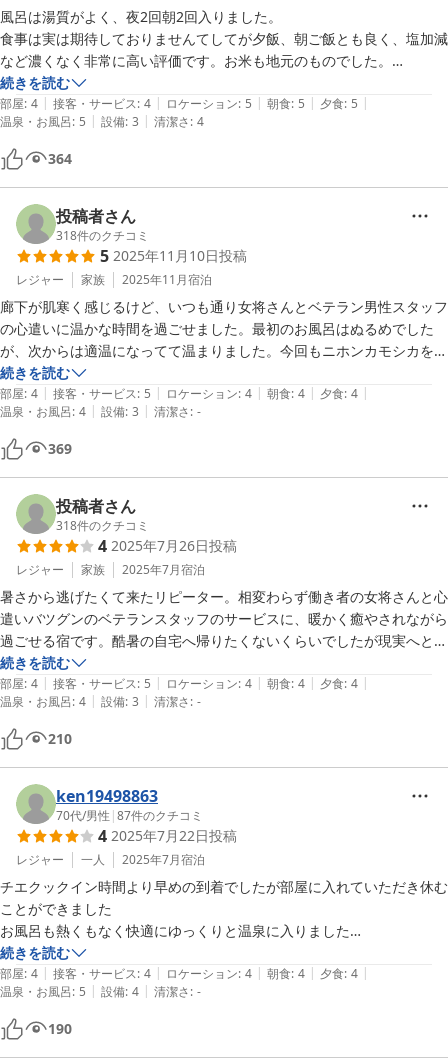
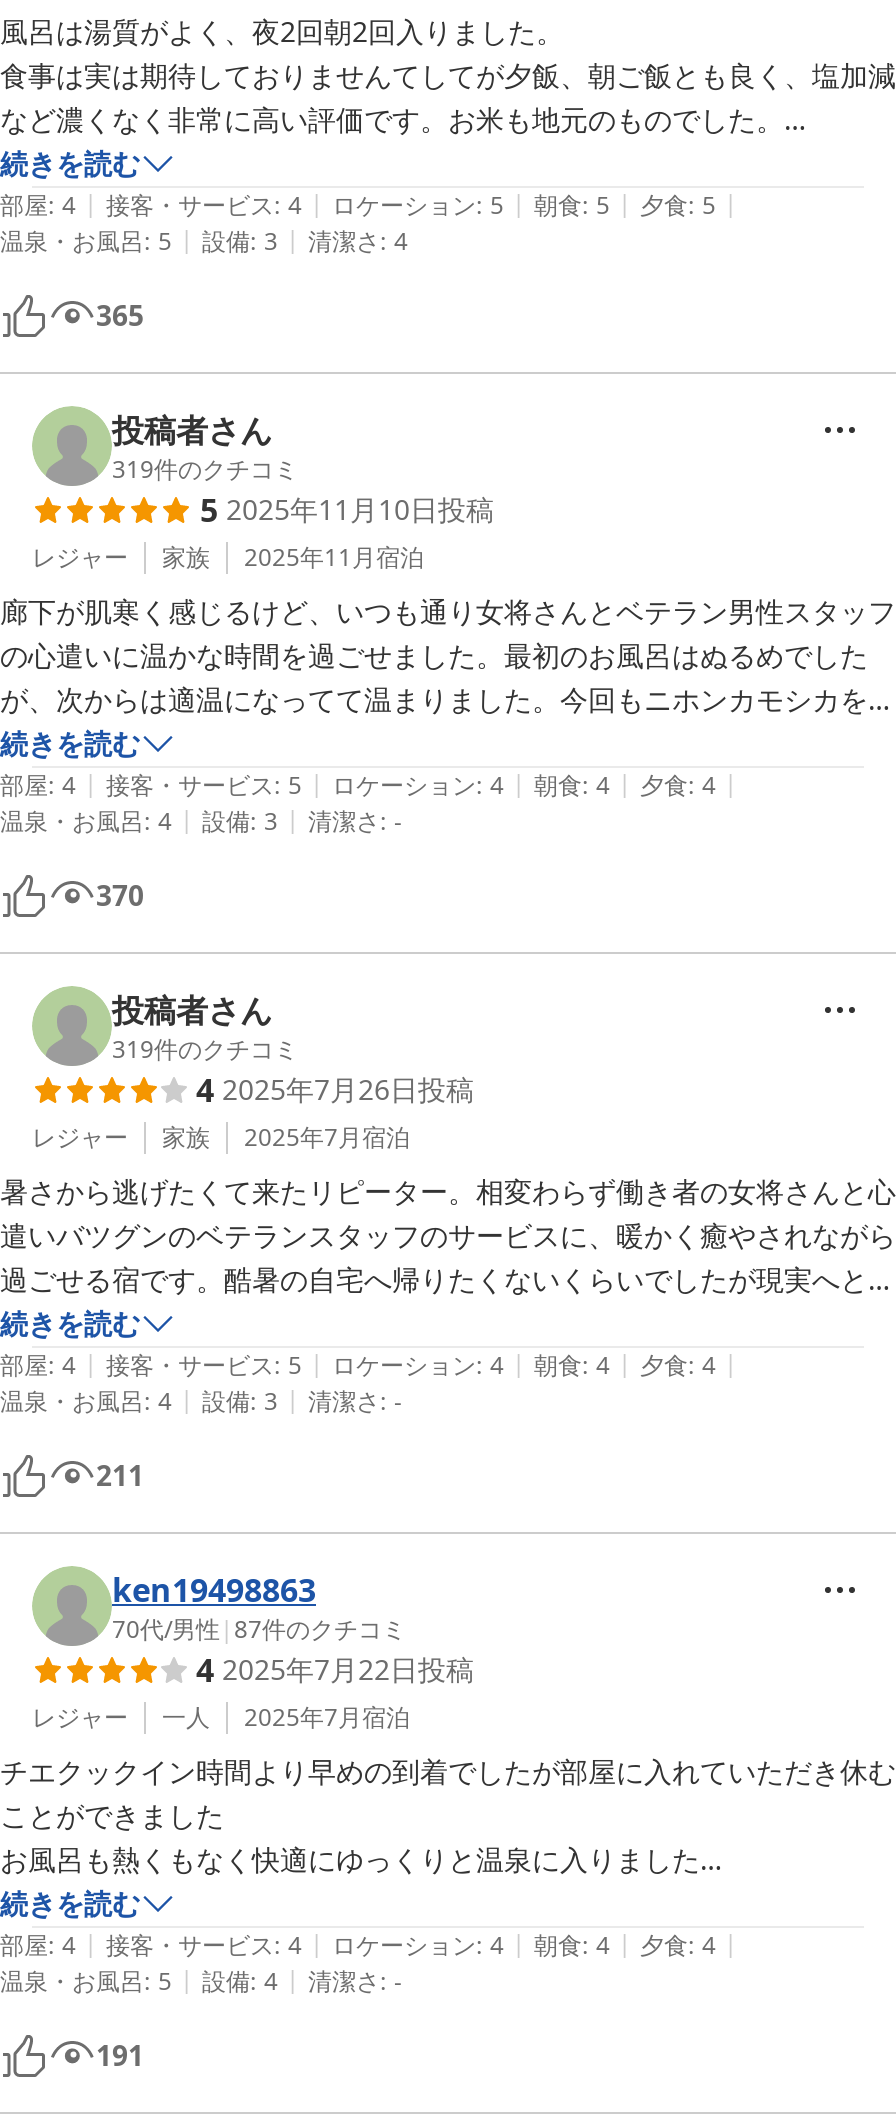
[48,149,72,168] 364 -> [96,296,144,334] 365
[56,227,149,244] 318件のクチコミ -> [112,452,298,486] 319件のクチコミ
[48,439,72,458] 369 -> [96,876,144,914] 370
[56,517,149,534] 318件のクチコミ -> [112,1032,298,1066] 319件のクチコミ
[48,729,72,748] 210 -> [96,1456,144,1494] 211
[48,1019,72,1038] 190 -> [96,2036,144,2074] 191

